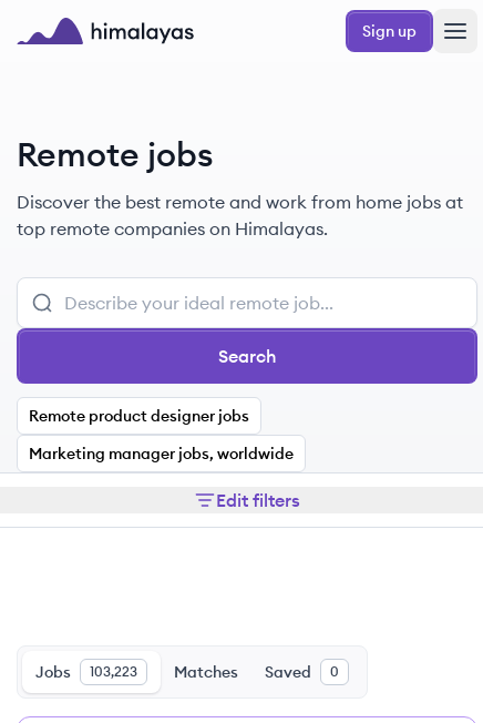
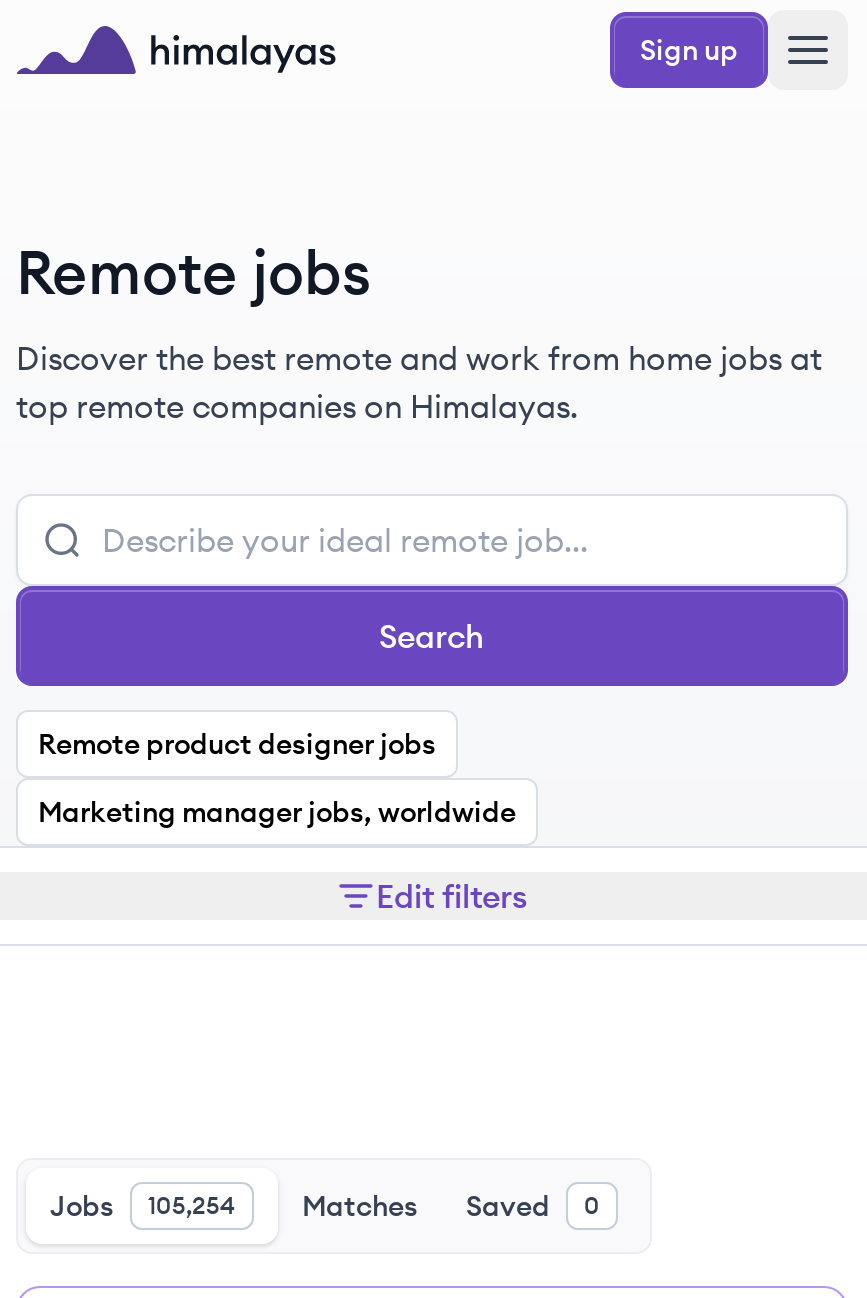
[35,662,137,682] Jobs 103,223 -> [50,1188,236,1224] Jobs 105,254

